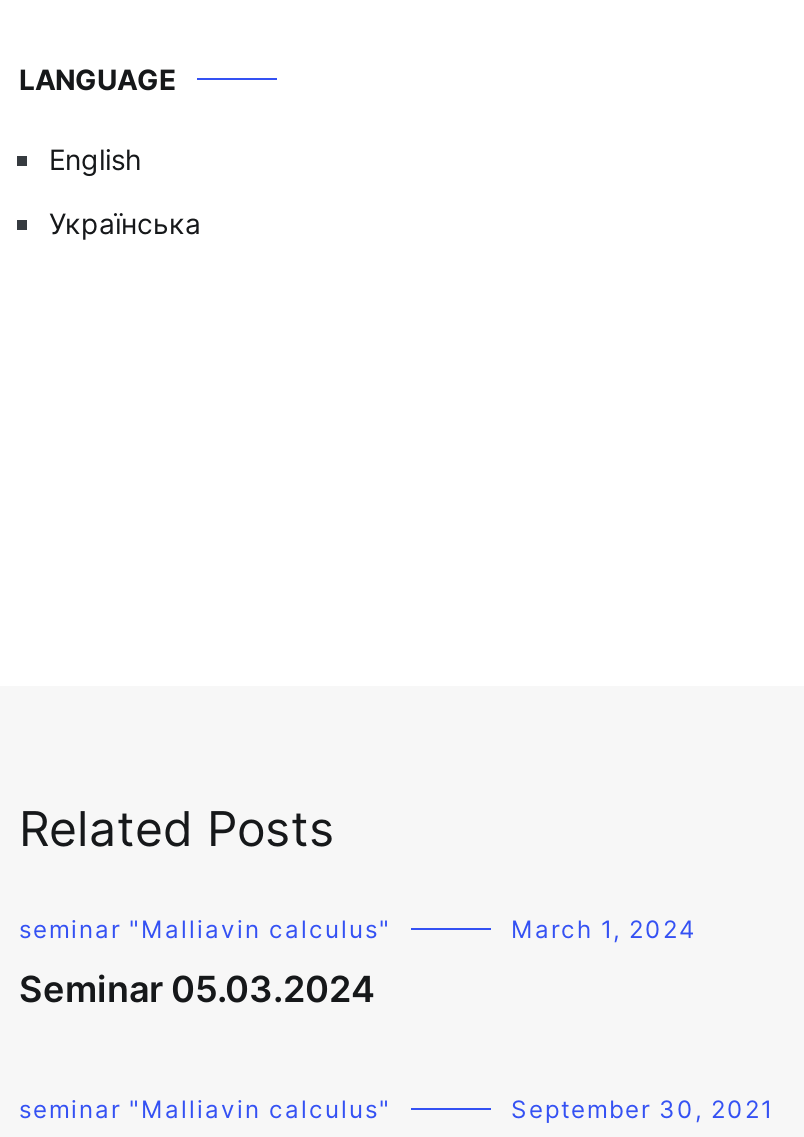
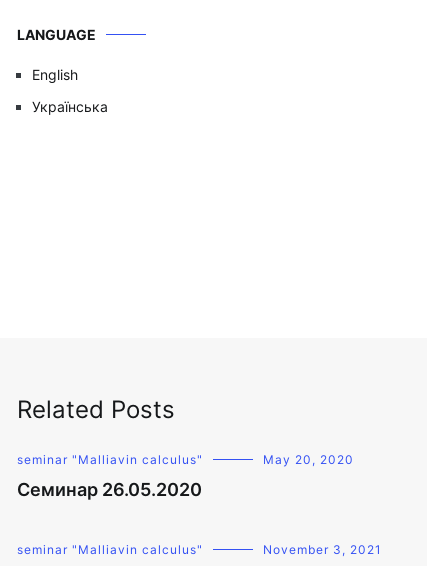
[511,914,697,944] March 1, 2024 -> [263,452,354,467] May 20, 2020
[19,968,375,1010] Seminar 05.03.2024 -> [17,479,202,500] Семинар 26.05.2020
[511,1094,775,1124] September 30, 2021 -> [263,542,382,557] November 3, 2021

